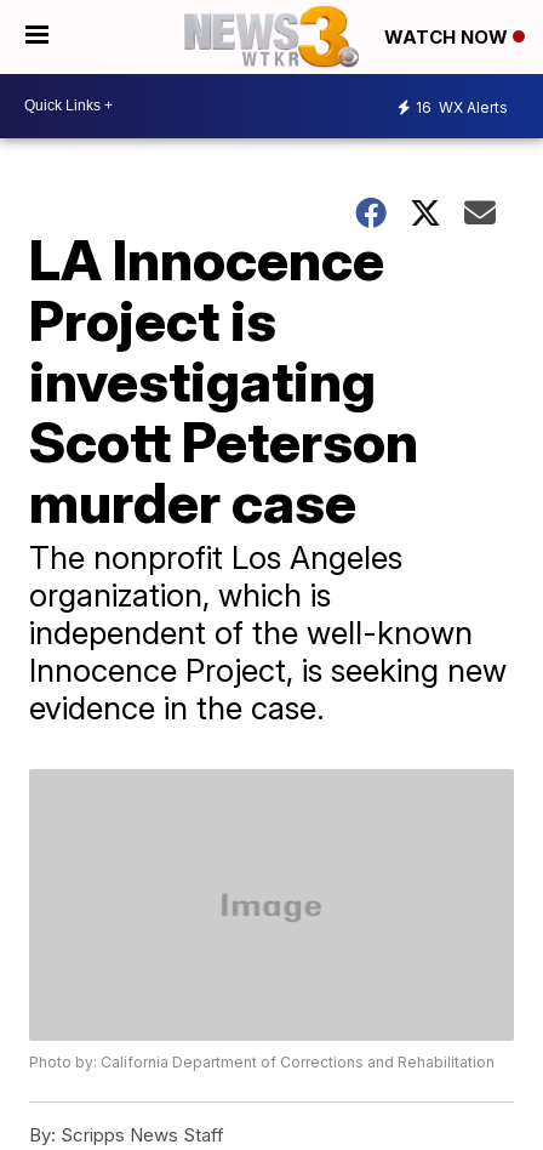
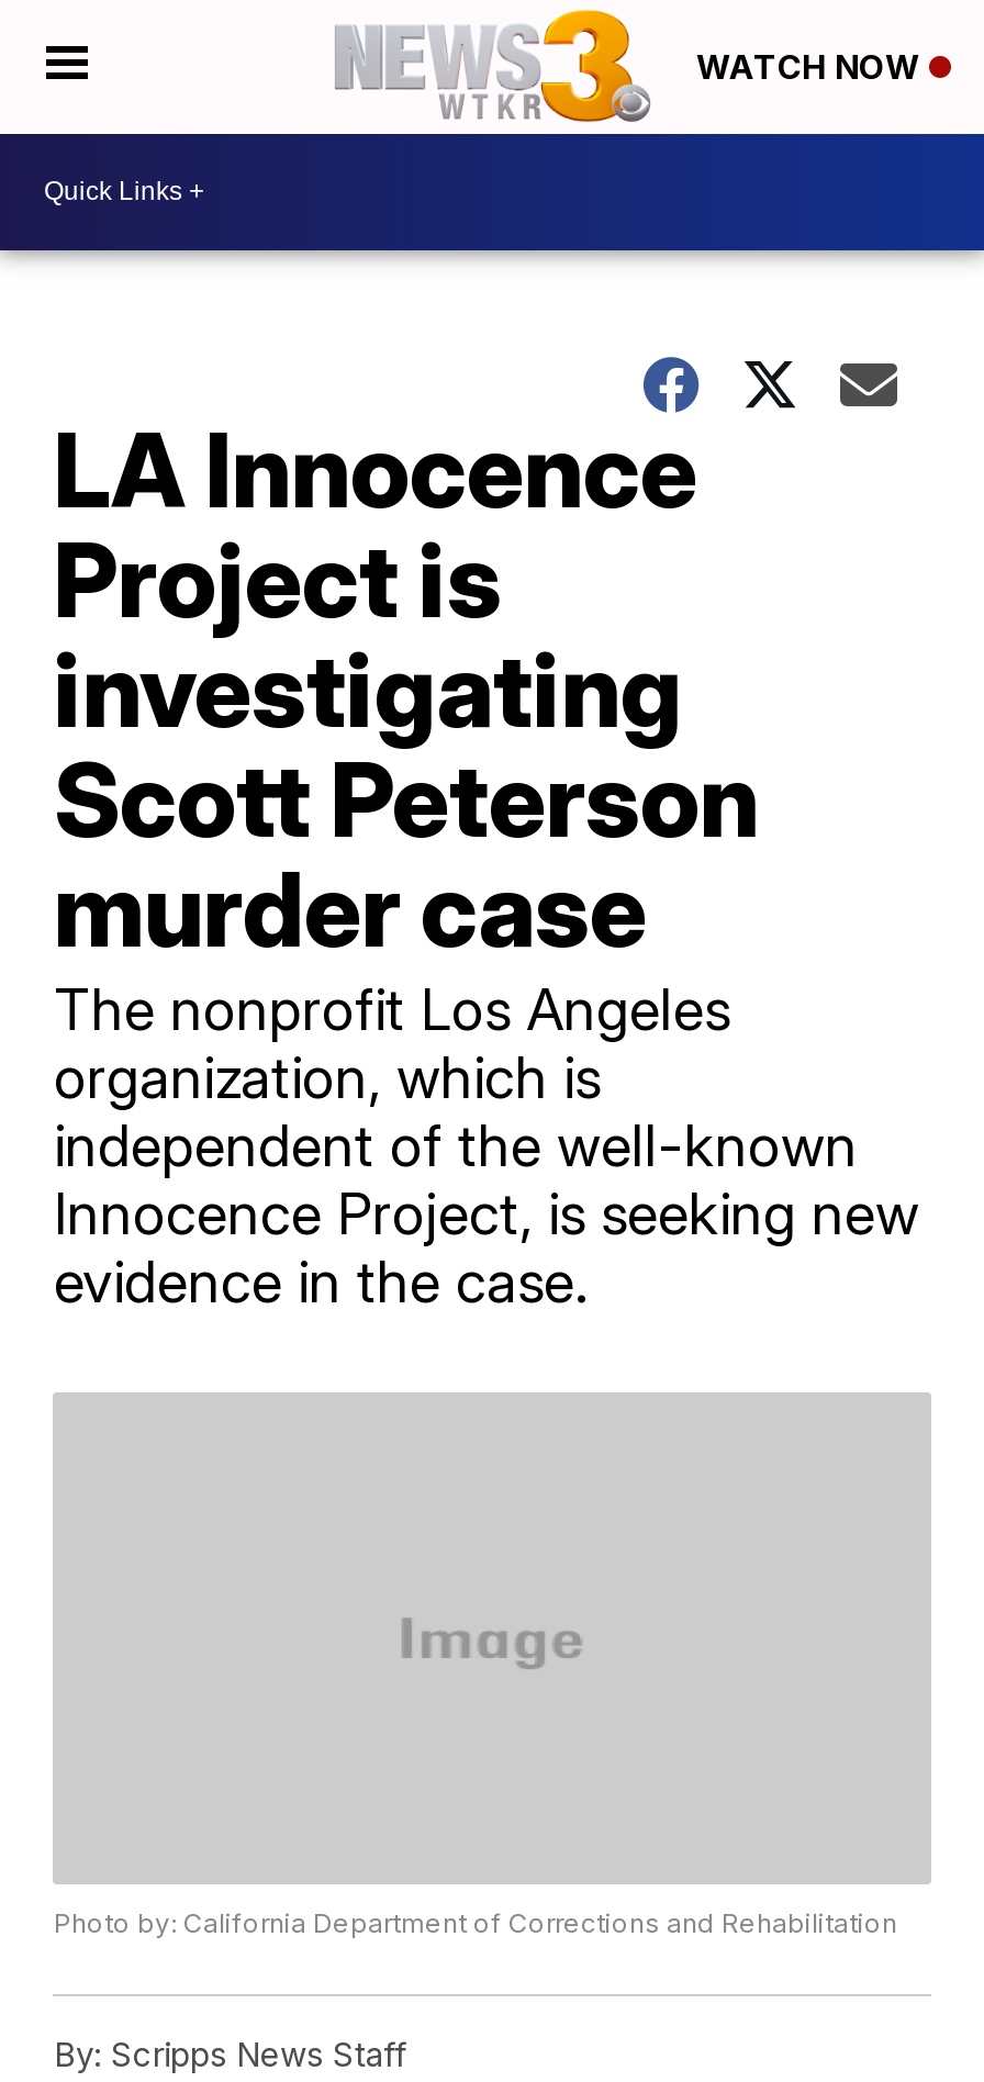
[416,99,508,117] 16 WX Alerts -> none

